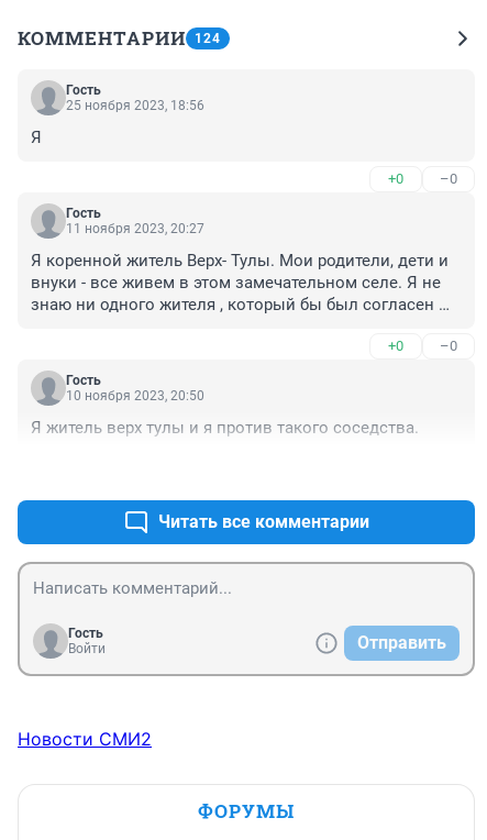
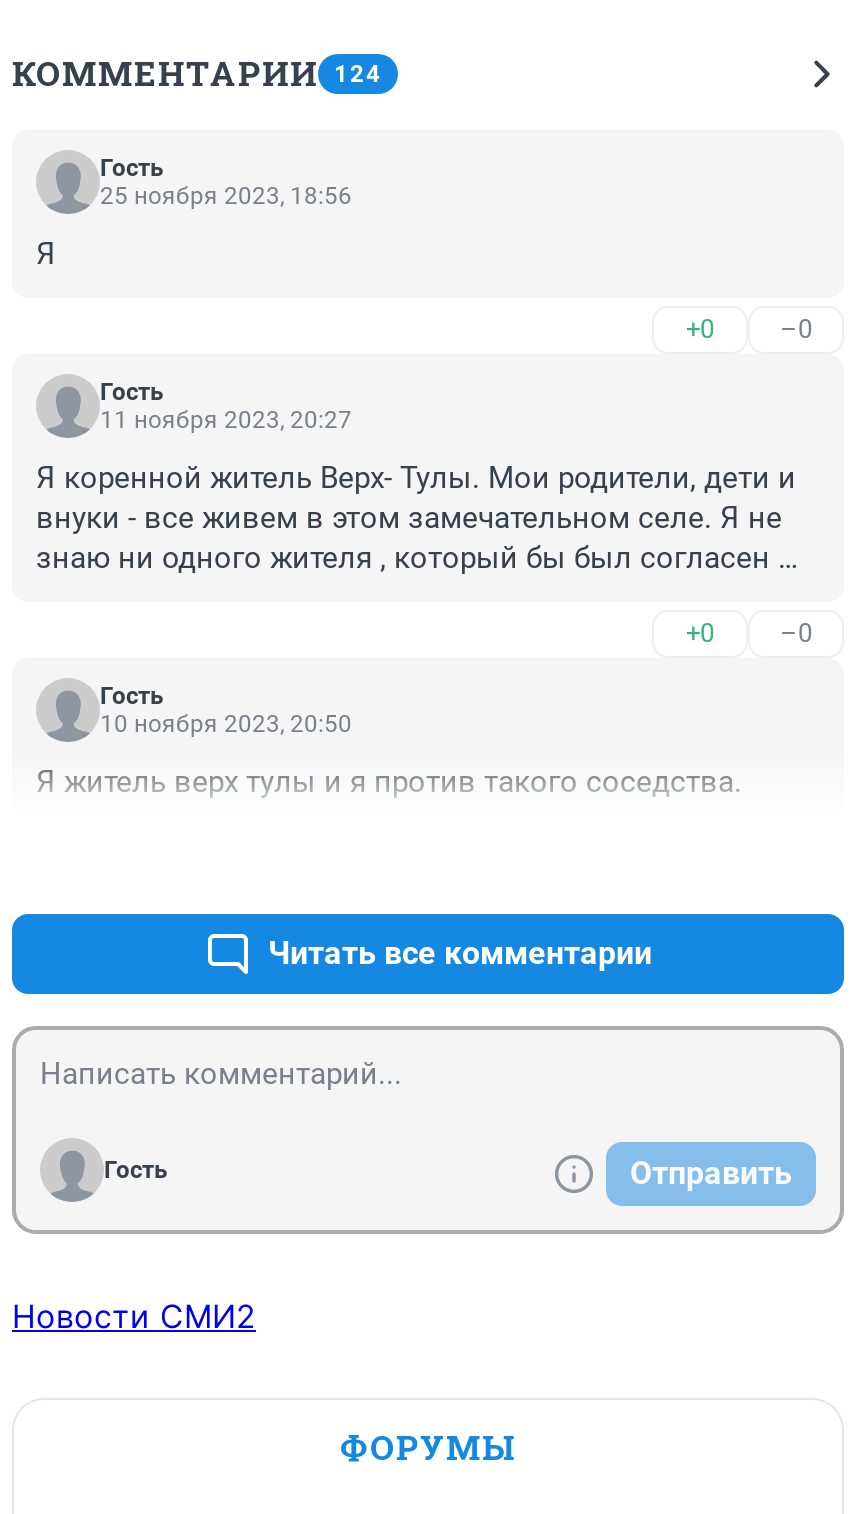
[68,641,106,657] Войти -> none

